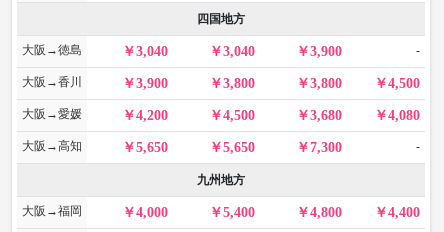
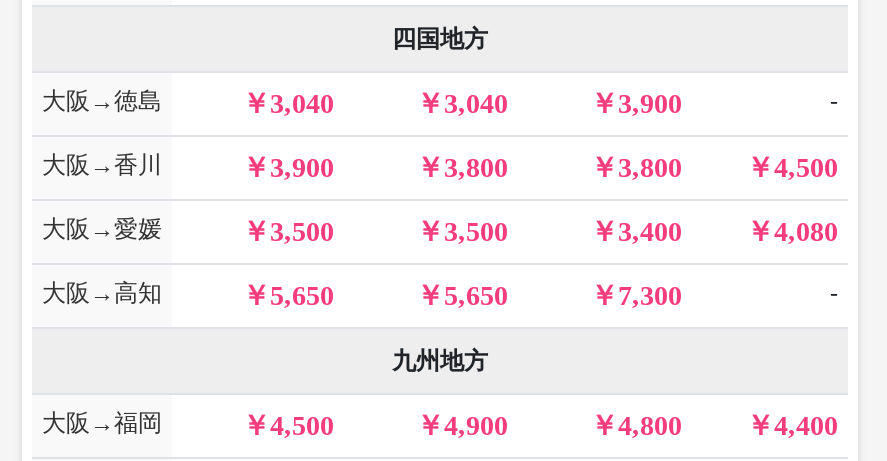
[136,108,168,123] 4,200 -> [270,217,334,247] 3,500
[223,108,255,123] 4,500 -> [444,217,508,247] 3,500
[310,108,342,123] 3,680 -> [618,217,682,247] 3,400
[136,205,168,220] 4,000 -> [270,411,334,441] 4,500
[223,205,255,220] 5,400 -> [444,411,508,441] 4,900

